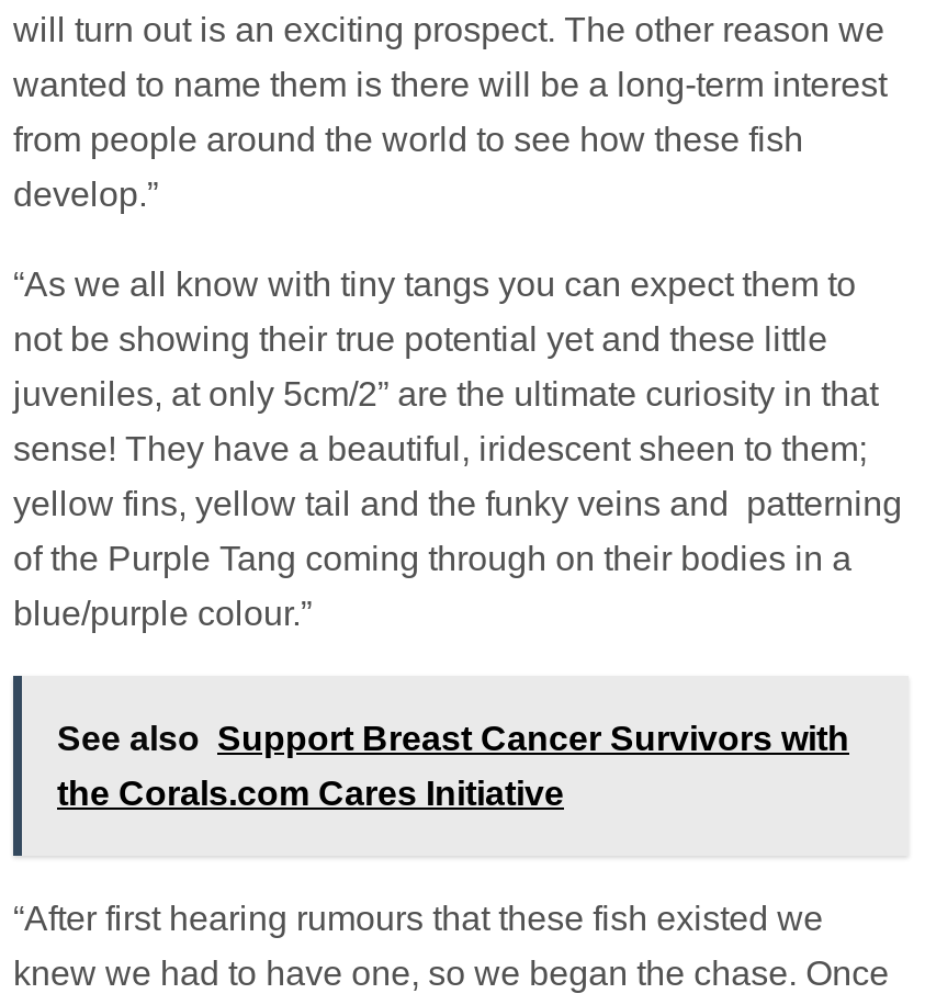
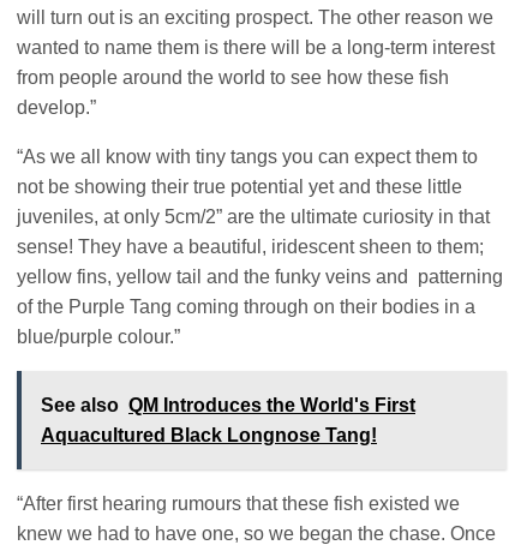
[57,721,849,758] See also Support Breast Cancer Survivors with -> [41,394,415,415] See also QM Introduces the World's First
[57,776,564,813] the Corals.com Cares Initiative -> [41,424,377,445] Aquacultured Black Longnose Tang!

